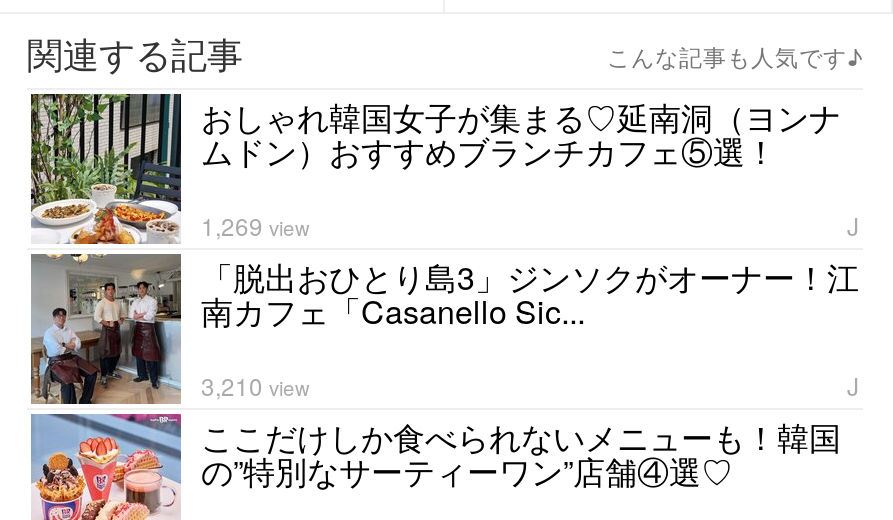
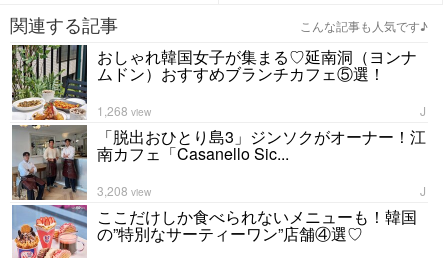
[201,208,309,242] 1,269 view -> [97,102,151,119] 1,268 view
[201,368,309,402] 3,210 view -> [97,182,151,199] 3,208 view

